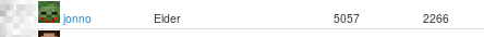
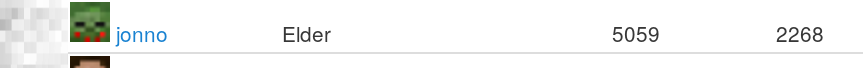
[334,10,360,26] 5057 -> [612,19,660,49] 5059
[423,10,449,26] 2266 -> [776,19,824,49] 2268

